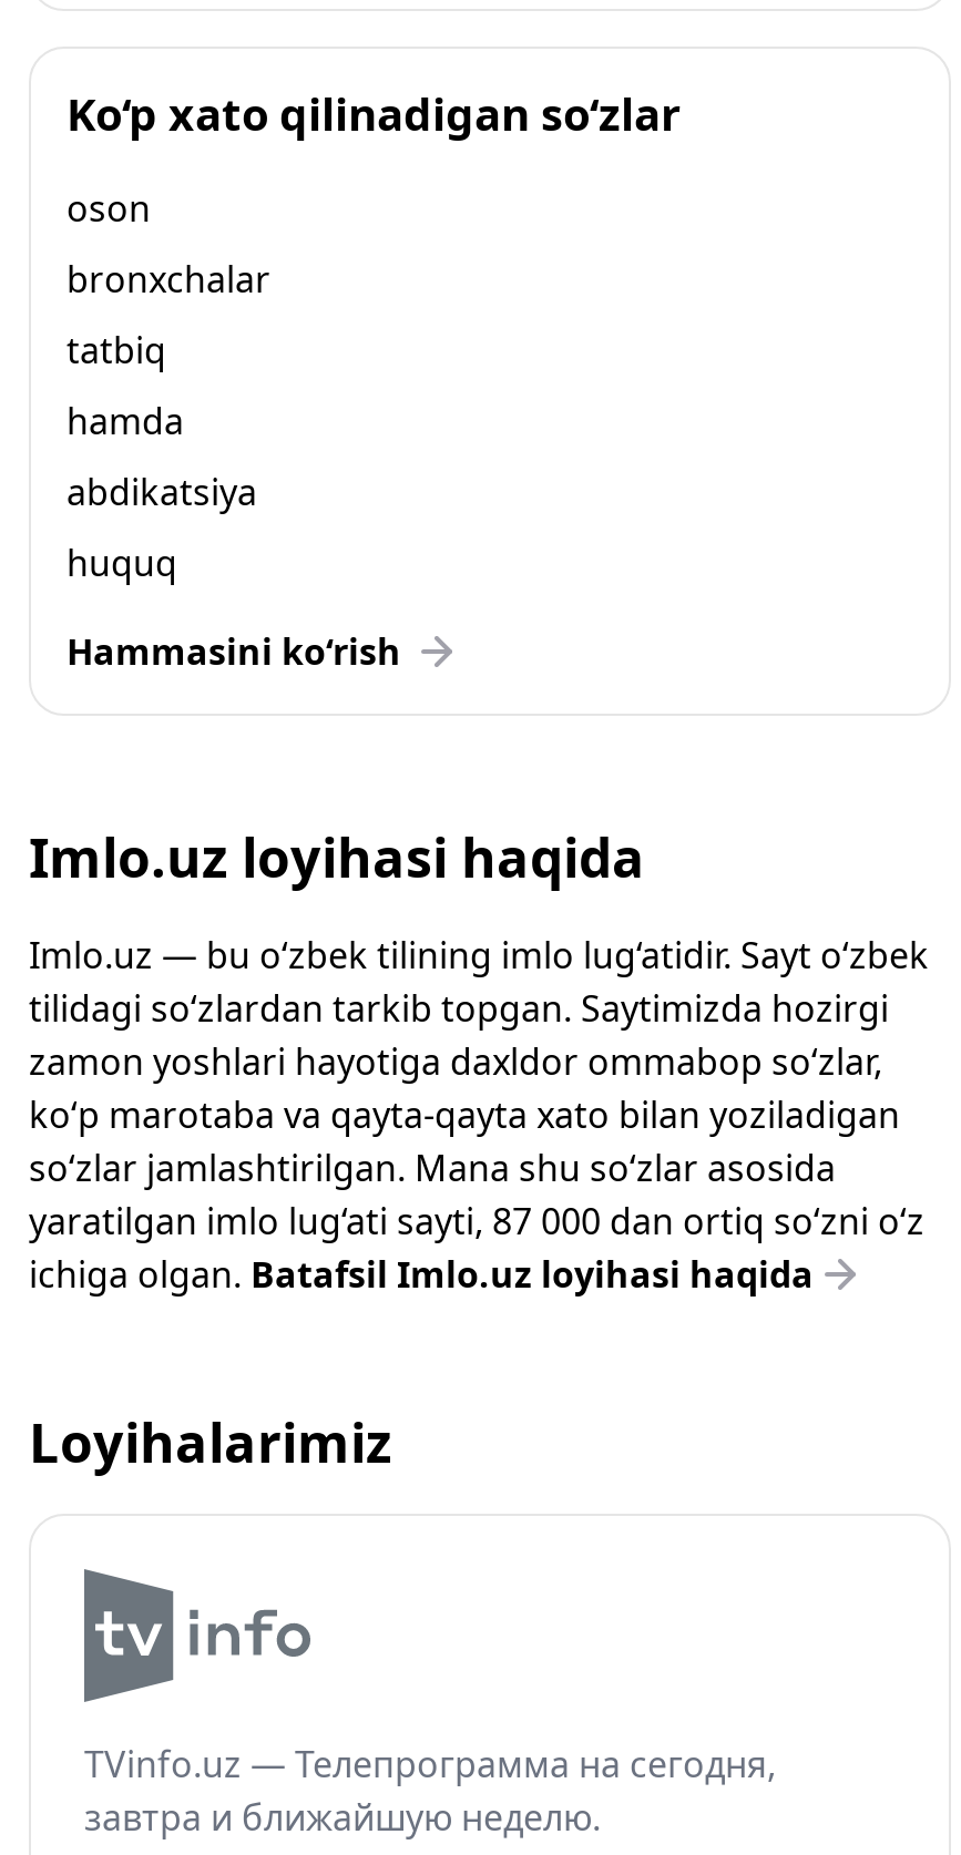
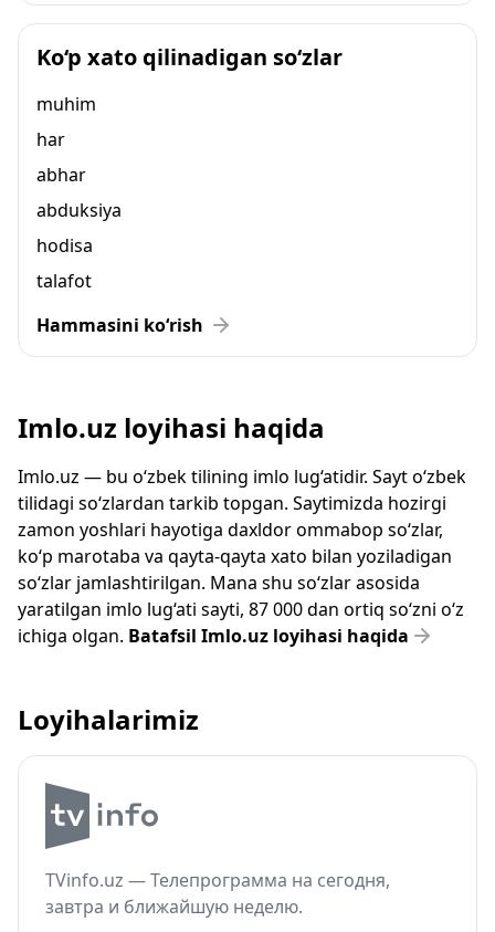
[67,184,151,233] oson -> [36,92,96,116] muhim
[67,255,270,304] bronxchalar -> [36,127,65,151] har
[67,326,166,375] tatbiq -> [36,163,86,187] abhar
[67,397,184,445] hamda -> [36,198,122,222] abduksiya
[67,468,257,516] abdikatsiya -> [36,233,93,258] hodisa
[67,539,177,587] huquq -> [36,269,92,293] talafot

